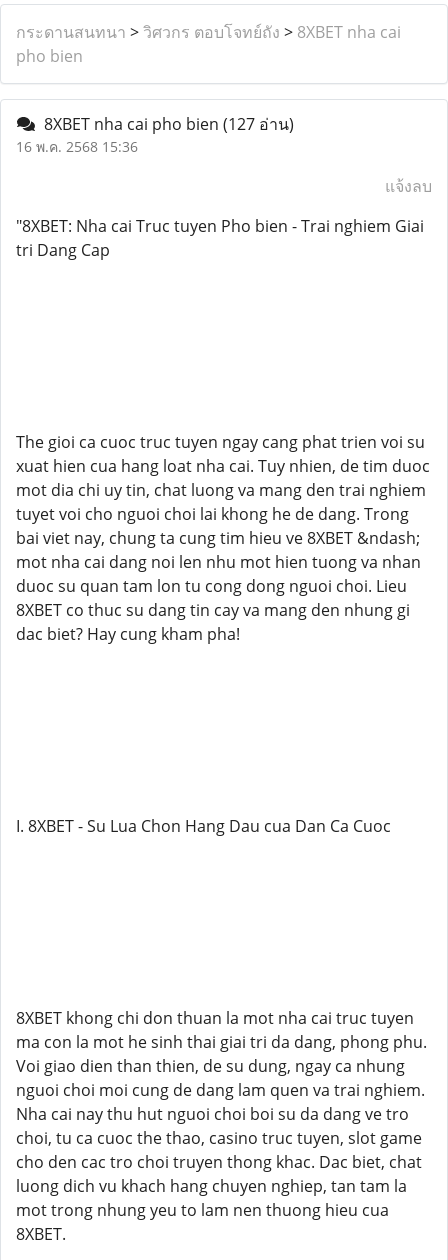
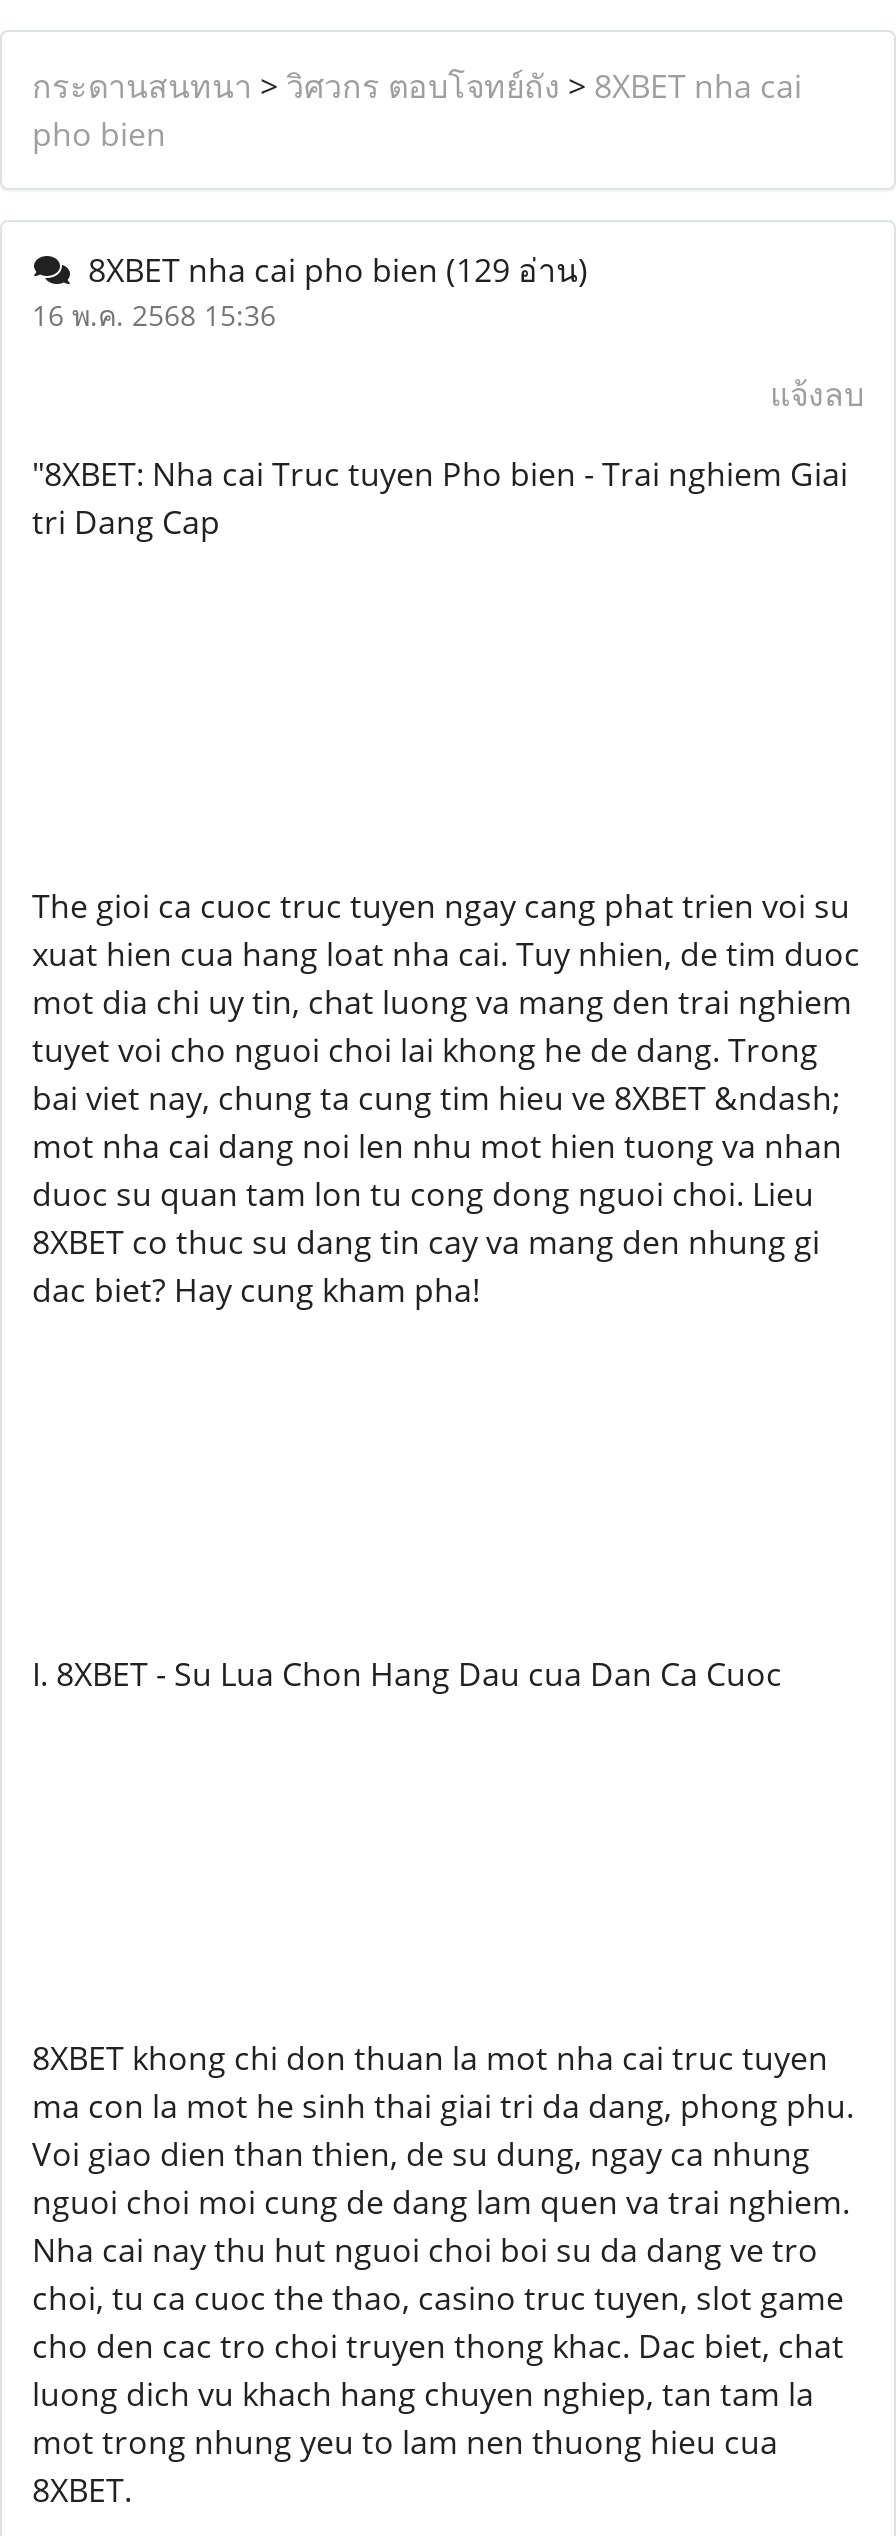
[36,113,294,135] 8XBET nha cai pho bien (127 อ่าน) -> [72,248,588,292] 8XBET nha cai pho bien (129 อ่าน)

